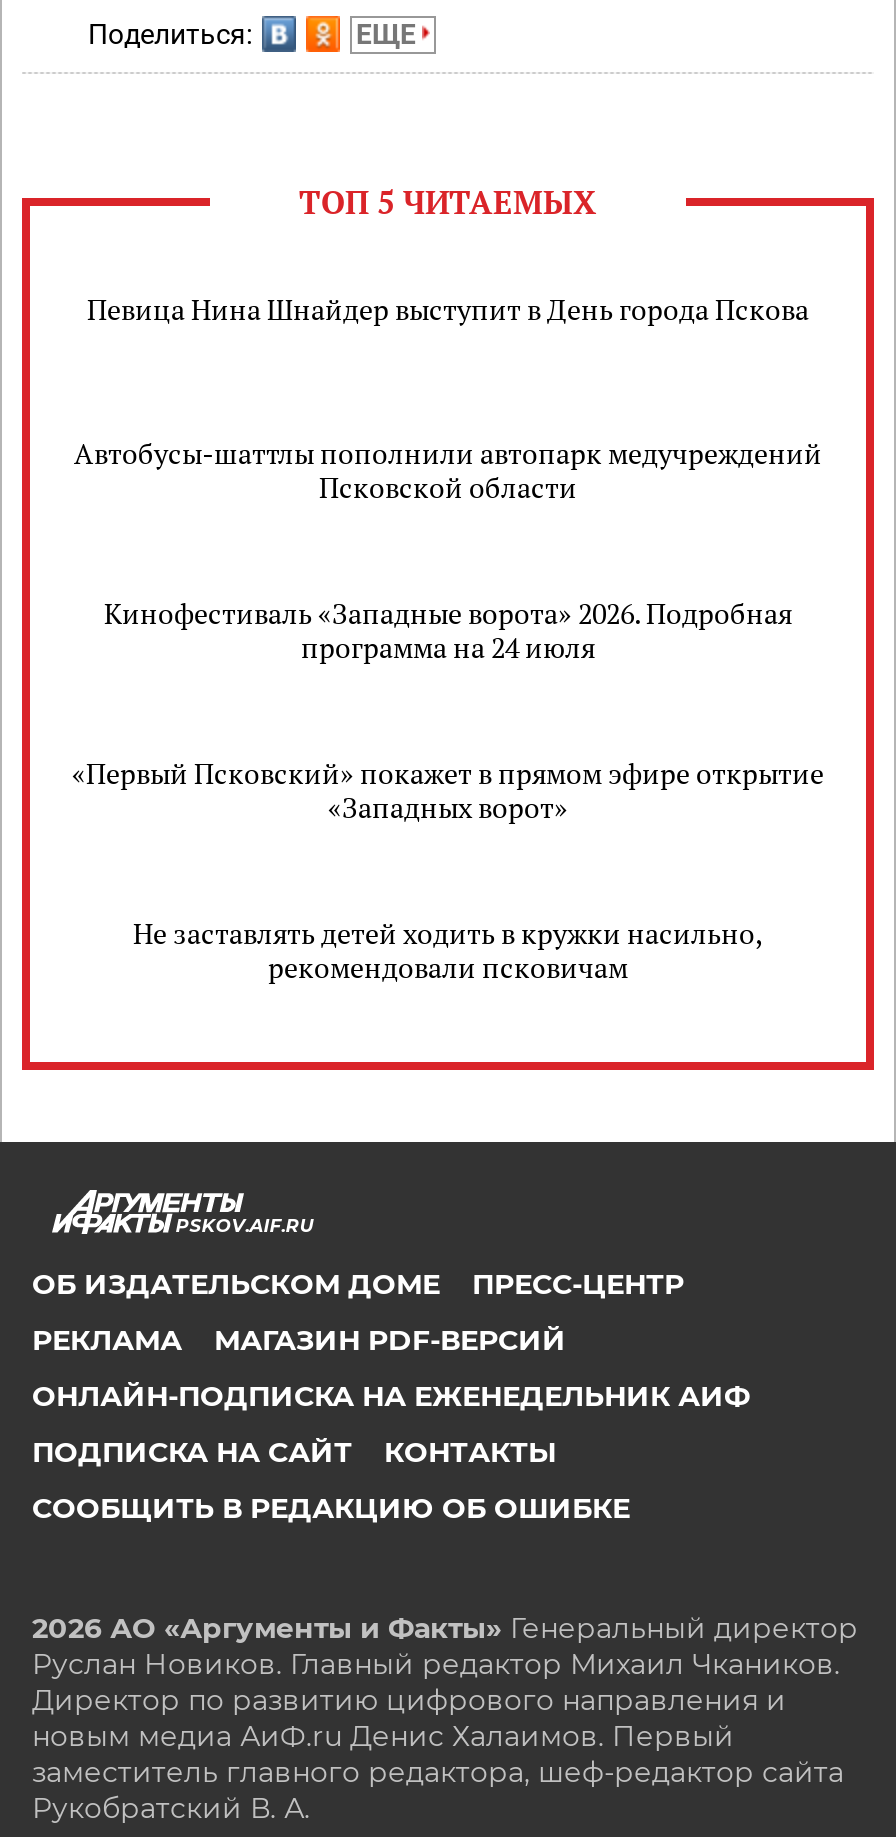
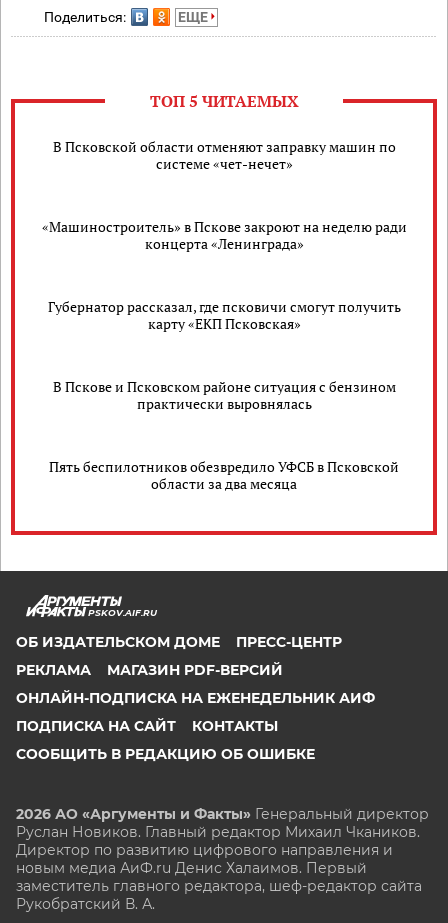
[87,290,809,328] Певица Нина Шнайдер выступит в День города Пскова -> [52,137,395,173] В Псковской области отменяют заправку машин по | системе «чет-нечет»
[74,433,822,505] Автобусы-шаттлы пополнили автопарк медучреждений | Псковской области -> [41,217,406,253] «Машиностроитель» в Пскове закроют на неделю ради | концерта «Ленинграда»
[104,593,792,665] Кинофестиваль «Западные ворота» 2026. Подробная | программа на 24 июля -> [47,297,400,333] Губернатор рассказал, где псковичи смогут получить | карту «ЕКП Псковская»
[72,753,824,825] «Первый Псковский» покажет в прямом эфире открытие | «Западных ворот» -> [52,377,395,413] В Пскове и Псковском районе ситуация с бензином | практически выровнялась
[133,913,763,985] Не заставлять детей ходить в кружки насильно, | рекомендовали псковичам -> [49,457,399,493] Пять беспилотников обезвредило УФСБ в Псковской | области за два месяца

